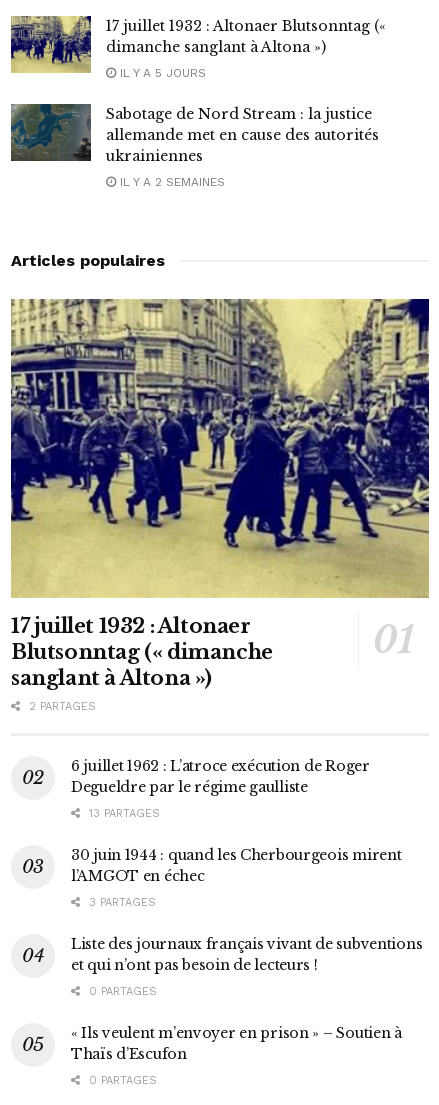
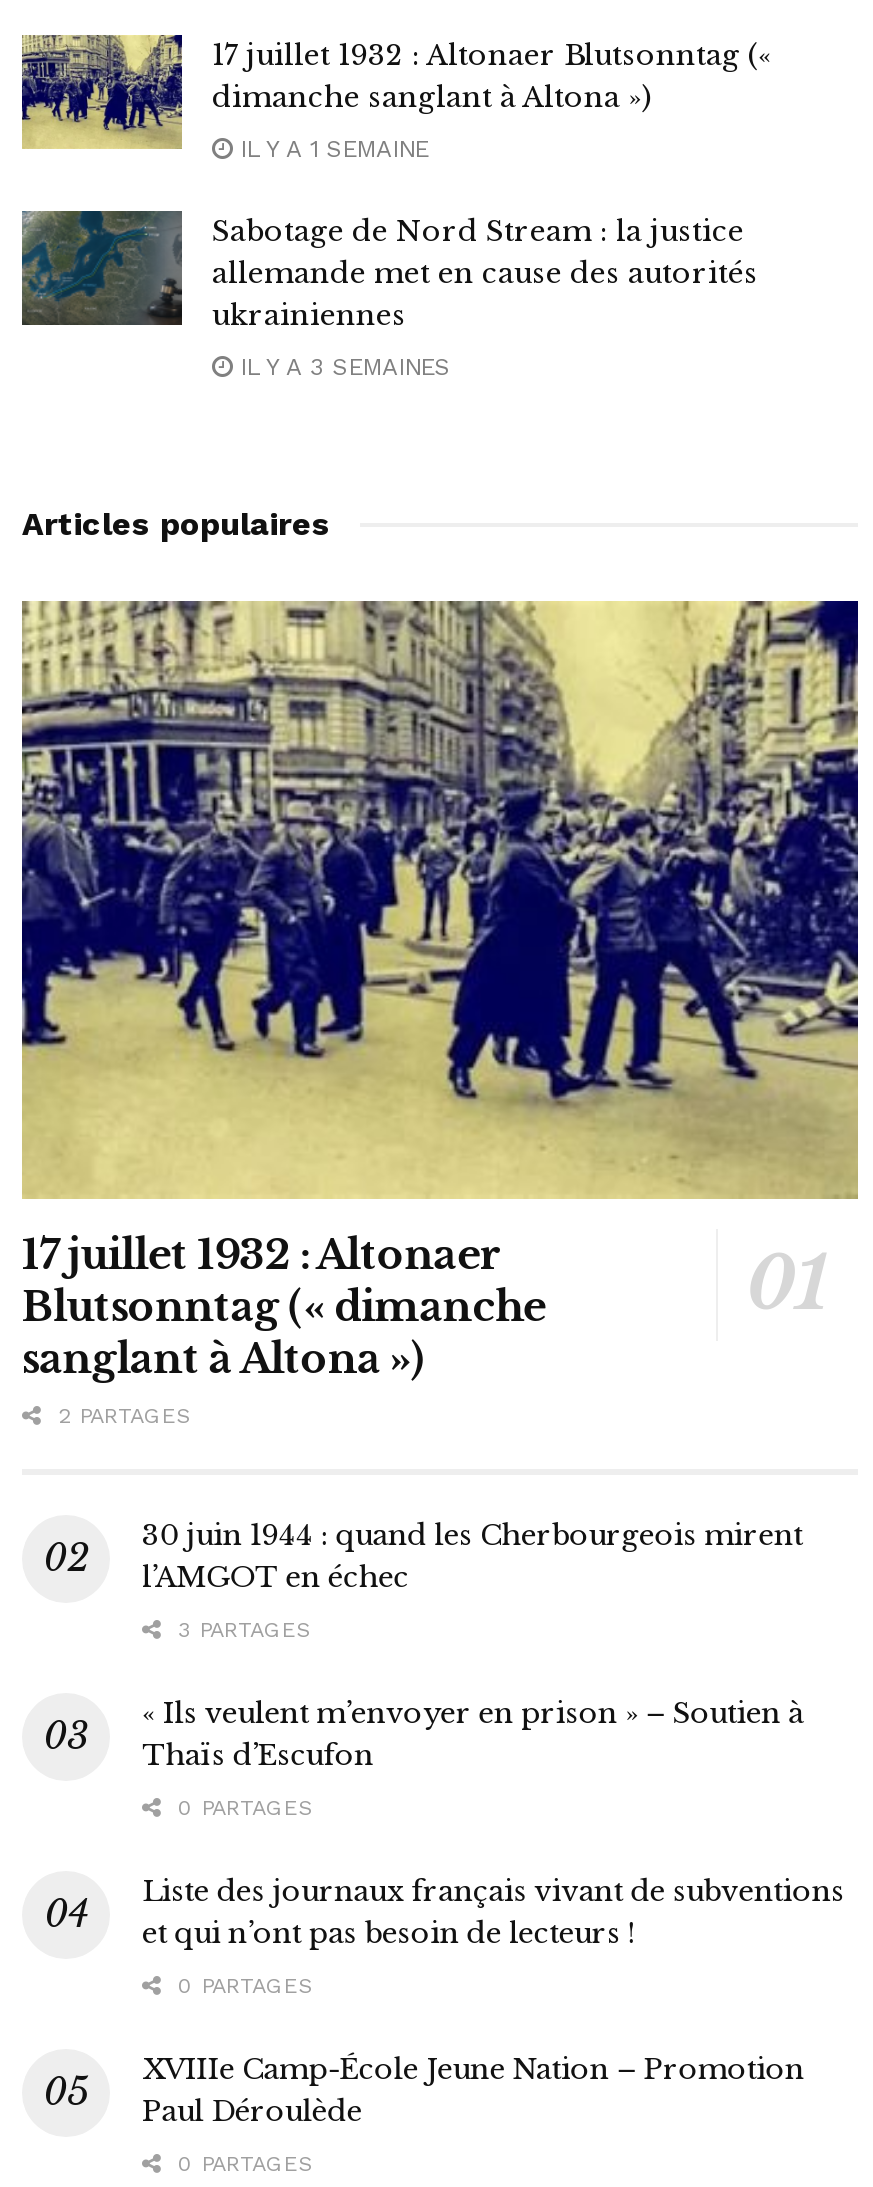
[116,66,206,80] IL Y A 5 JOURS -> [232,135,428,163] IL Y A 1 SEMAINE
[116,175,225,189] IL Y A 2 SEMAINES -> [232,353,450,381] IL Y A 3 SEMAINES
[71,757,370,820] 6 juillet 1962 : L’atroce exécution de Roger | Degueldre par le régime gaulliste | 13 PARTAGES -> none
moved [71,846,401,909] -> [142,1517,803,1643]: 30 juin 1944 : quand les Cherbourgeois mirent | l’AMGOT en échec | 3 PARTAGES
none -> [170,1795,314,1821] 0 PARTAGES
none -> [142,2051,804,2129] XVIIIe Camp-École Jeune Nation – Promotion | Paul Déroulède
moved [71,1024,402,1063] -> [142,1695,804,1773]: « Ils veulent m’envoyer en prison » – Soutien à | Thaïs d’Escufon

